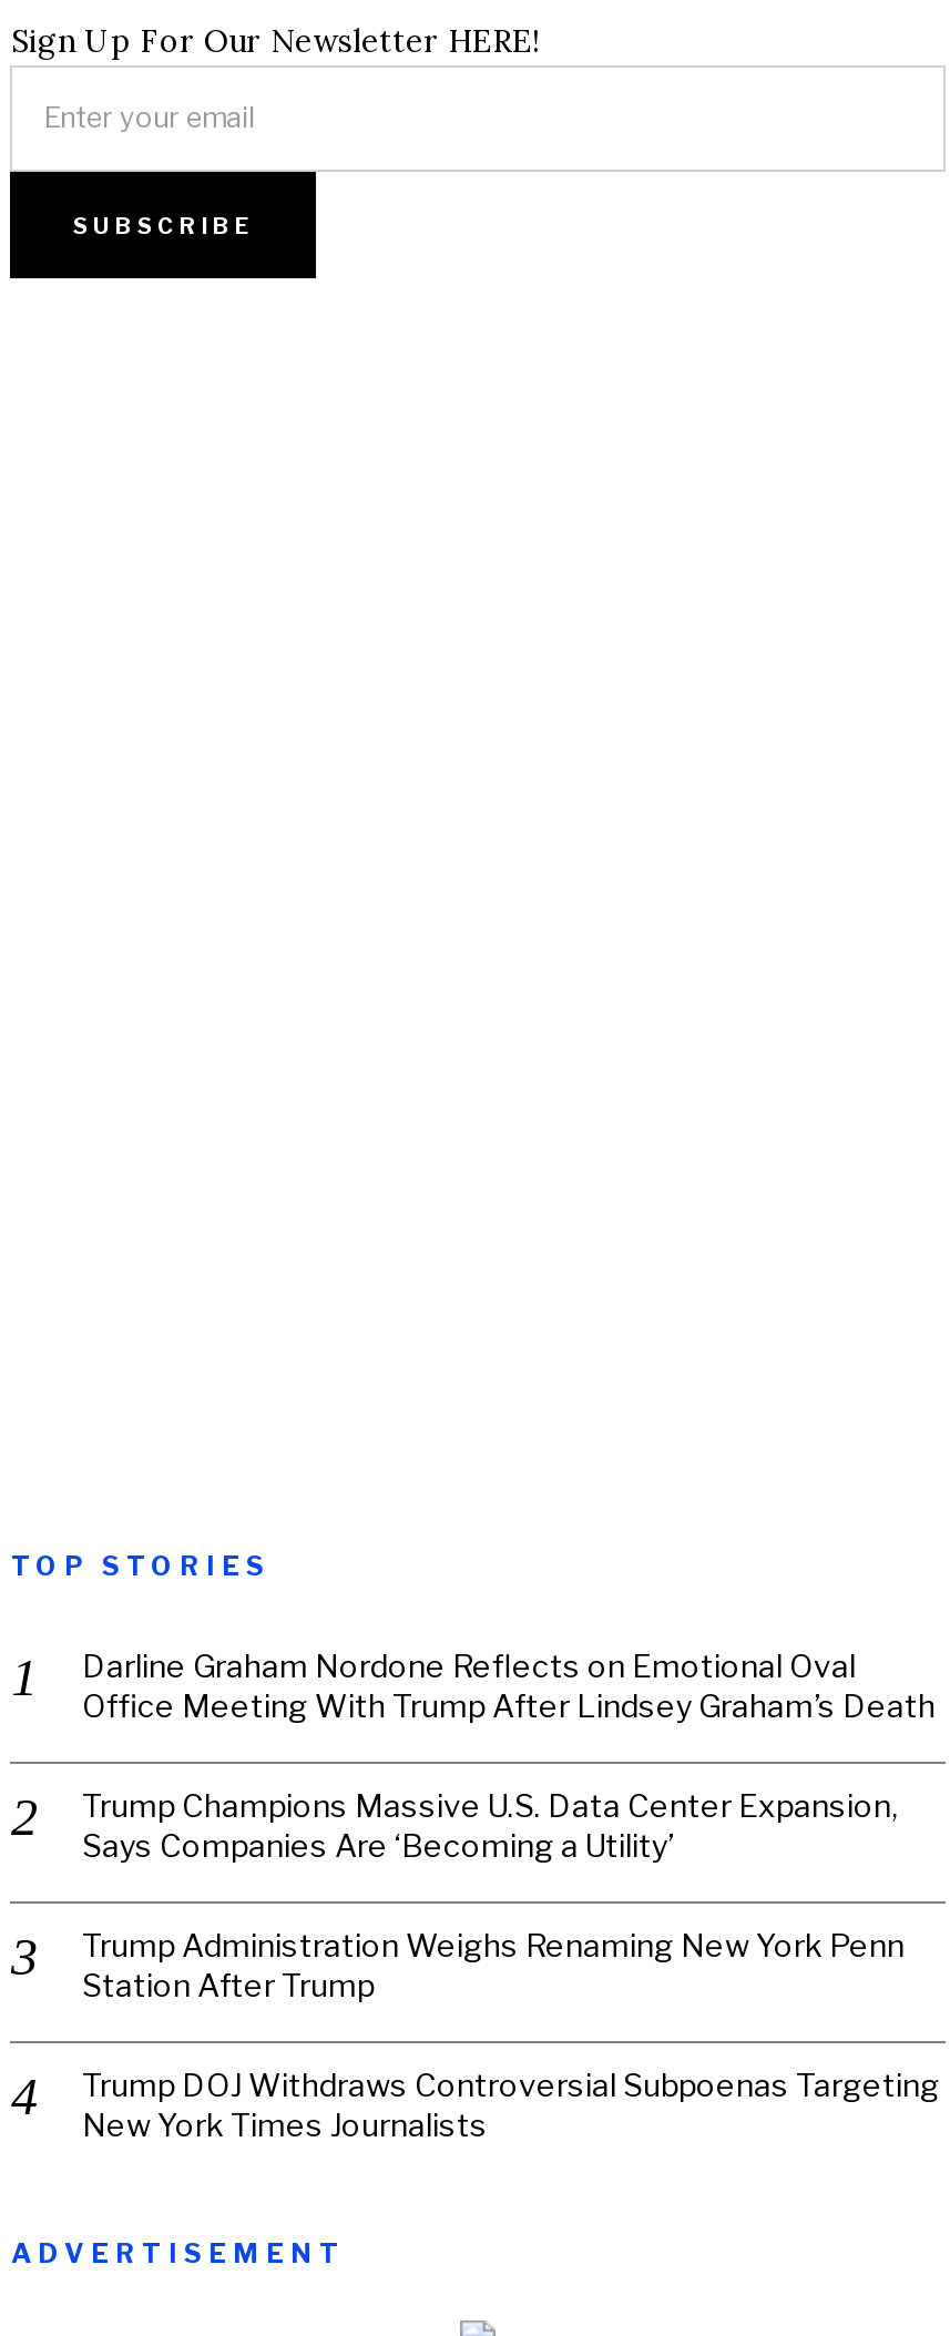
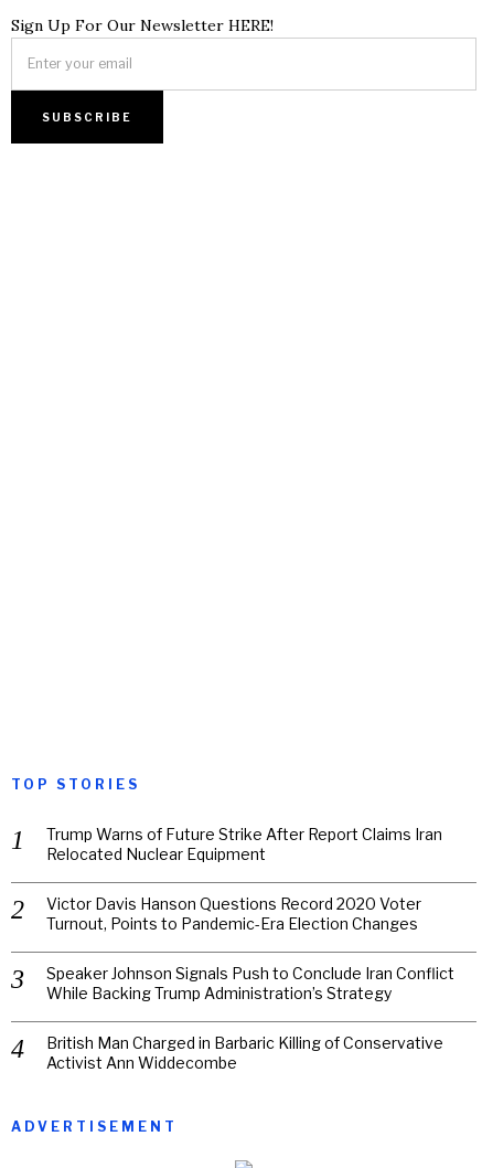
[82,1647,935,1725] Darline Graham Nordone Reflects on Emotional Oval | Office Meeting With Trump After Lindsey Graham’s Death -> [47,825,443,864] Trump Warns of Future Strike After Report Claims Iran | Relocated Nuclear Equipment
[82,1787,898,1864] Trump Champions Massive U.S. Data Center Expansion, | Says Companies Are ‘Becoming a Utility’ -> [47,895,422,933] Victor Davis Hanson Questions Record 2020 Voter | Turnout, Points to Pandemic-Era Election Changes
[82,1926,904,2004] Trump Administration Weighs Renaming New York Penn | Station After Trump -> [47,964,455,1003] Speaker Johnson Signals Push to Conclude Iran Conflict | While Backing Trump Administration’s Strategy
[82,2066,940,2144] Trump DOJ Withdraws Controversial Subpoenas Targeting | New York Times Journalists -> [47,1034,444,1072] British Man Charged in Barbaric Killing of Conservative | Activist Ann Widdecombe

